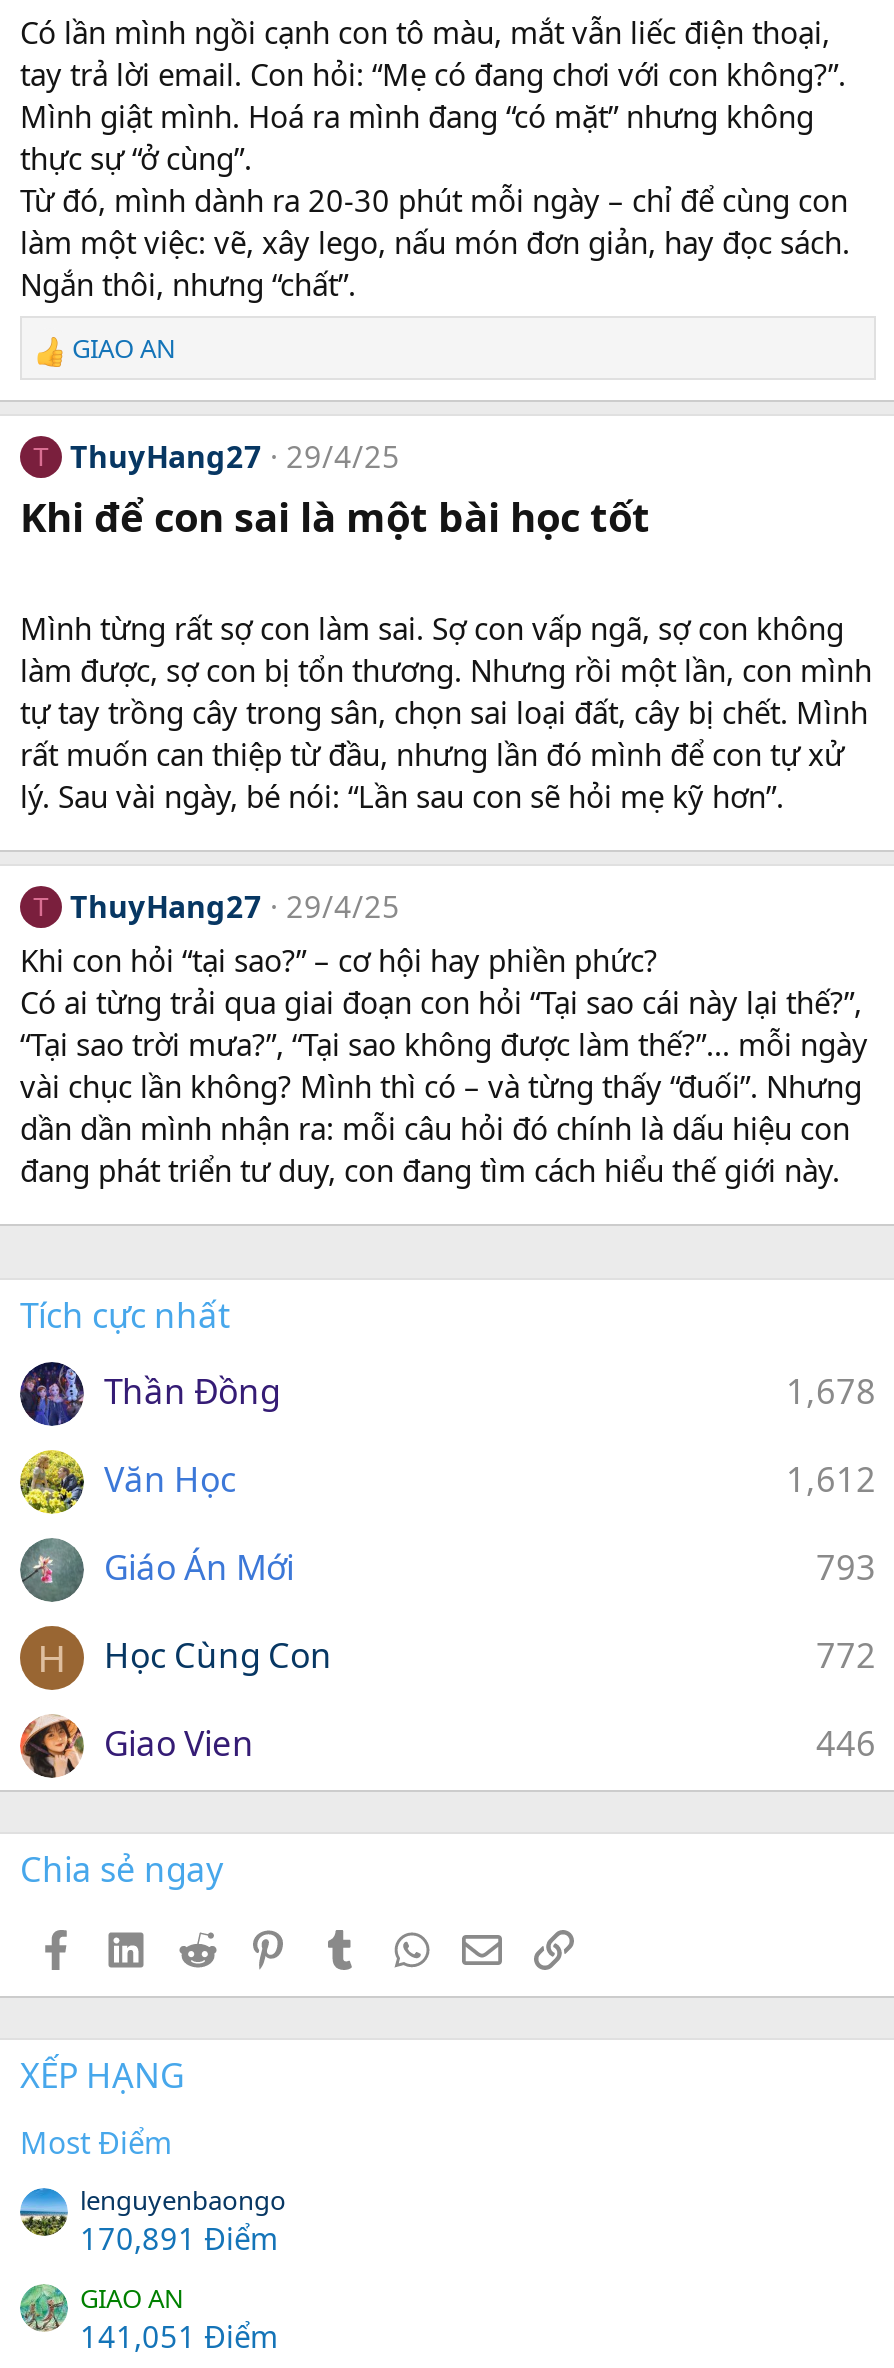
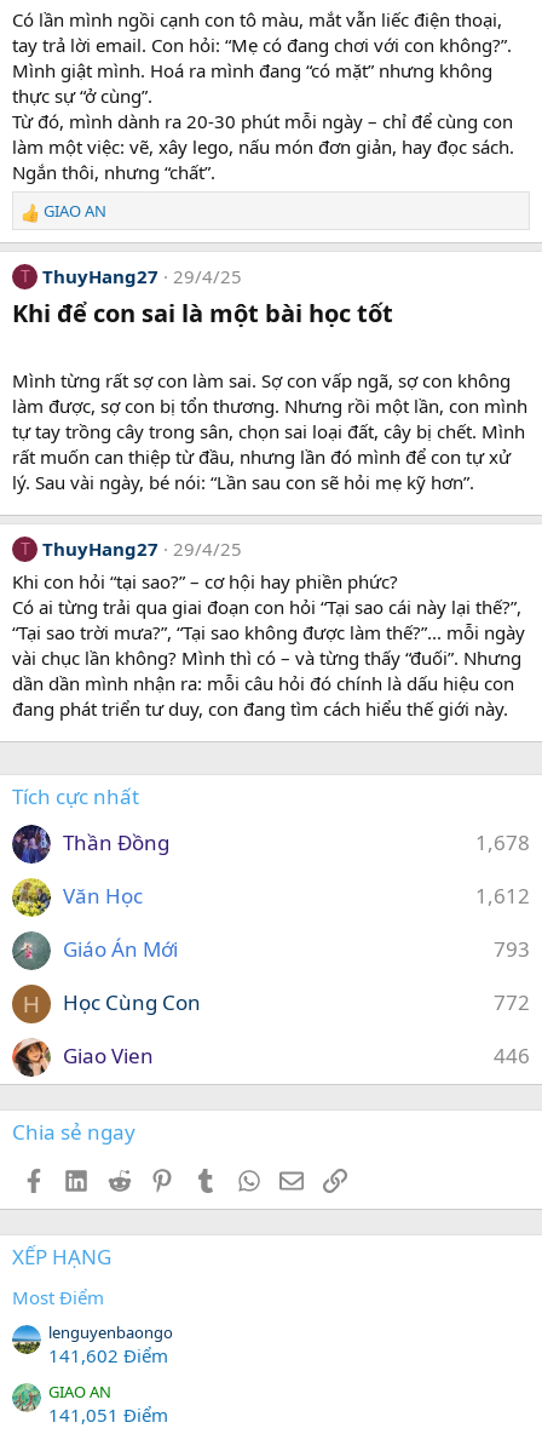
[80,2218,278,2258] 170,891 Điểm -> [48,1343,168,1368] 141,602 Điểm

